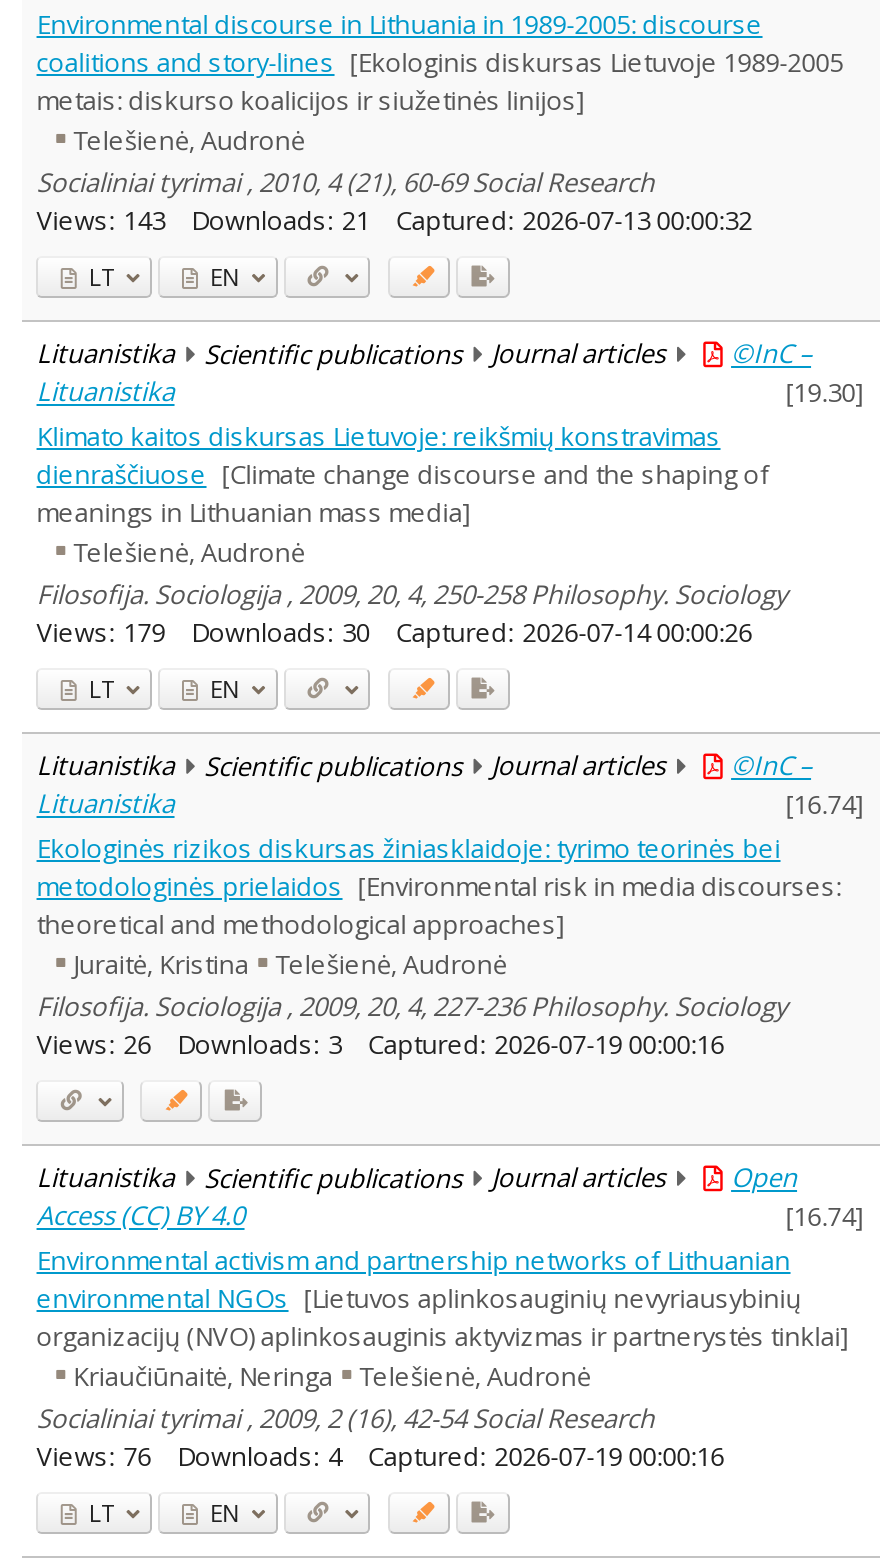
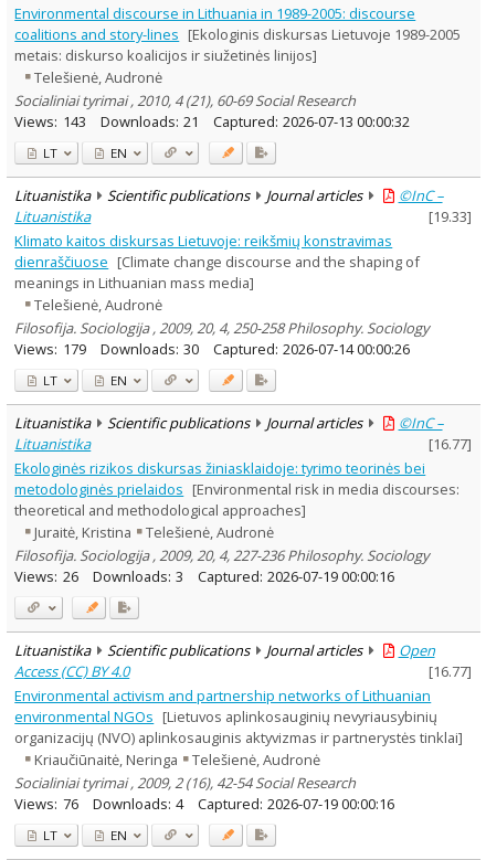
[785,373,863,409] [19.30] -> [428,206,471,226] [19.33]
[785,785,863,821] [16.74] -> [428,434,471,453] [16.77]
[785,1197,863,1233] [16.74] -> [428,661,471,681] [16.77]

